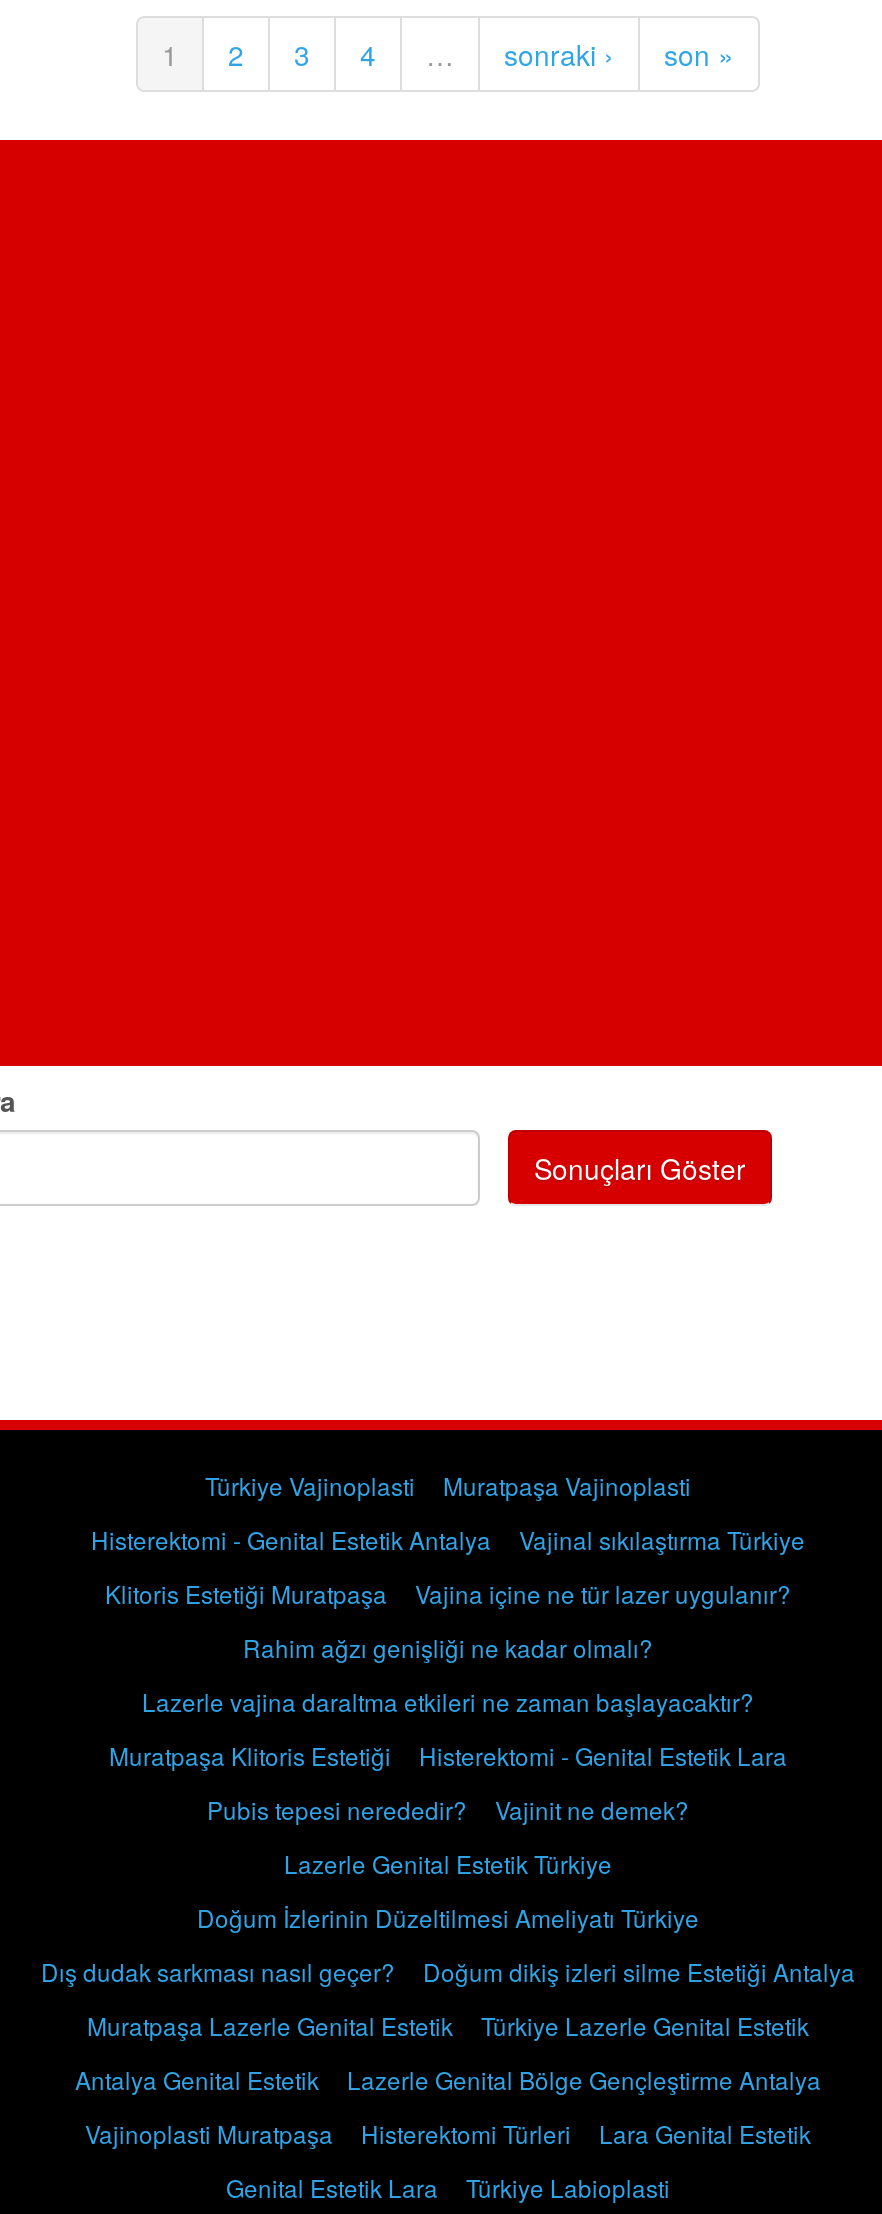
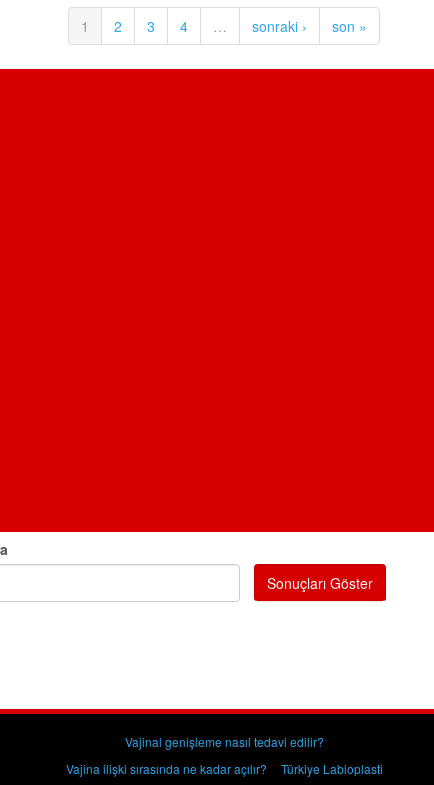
[41,1469,855,2205] Türkiye Vajinoplasti | Muratpaşa Vajinoplasti | Histerektomi - Genital Estetik Antalya | Vajinal sıkılaştırma Türkiye | Klitoris Estetiği Muratpaşa | Vajina içine ne tür lazer uygulanır? | Rahim ağzı genişliği ne kadar olmalı? | Lazerle vajina daraltma etkileri ne zaman başlayacaktır? | Muratpaşa Klitoris Estetiği | Histerektomi - Genital Estetik Lara | Pubis tepesi nerededir? | Vajinit ne demek? | Lazerle Genital Estetik Türkiye | Doğum İzlerinin Düzeltilmesi Ameliyatı Türkiye | Dış dudak sarkması nasıl geçer? | Doğum dikiş izleri silme Estetiği Antalya | Muratpaşa Lazerle Genital Estetik | Türkiye Lazerle Genital Estetik | Antalya Genital Estetik | Lazerle Genital Bölge Gençleştirme Antalya | Vajinoplasti Muratpaşa | Histerektomi Türleri | Lara Genital Estetik | Genital Estetik Lara -> [65,733,323,777] Vajinal genişleme nasıl tedavi edilir? | Vajina ilişki sırasında ne kadar açılır?

